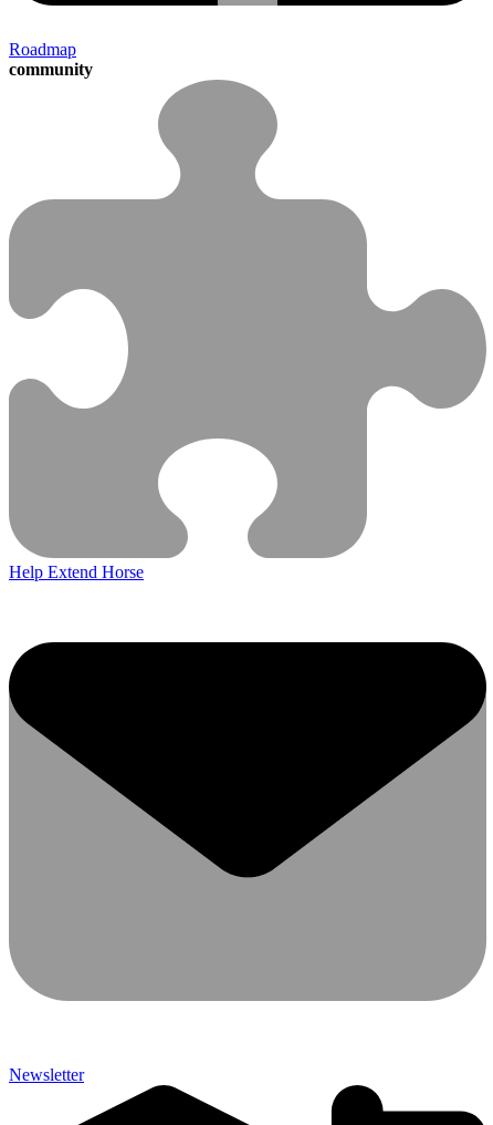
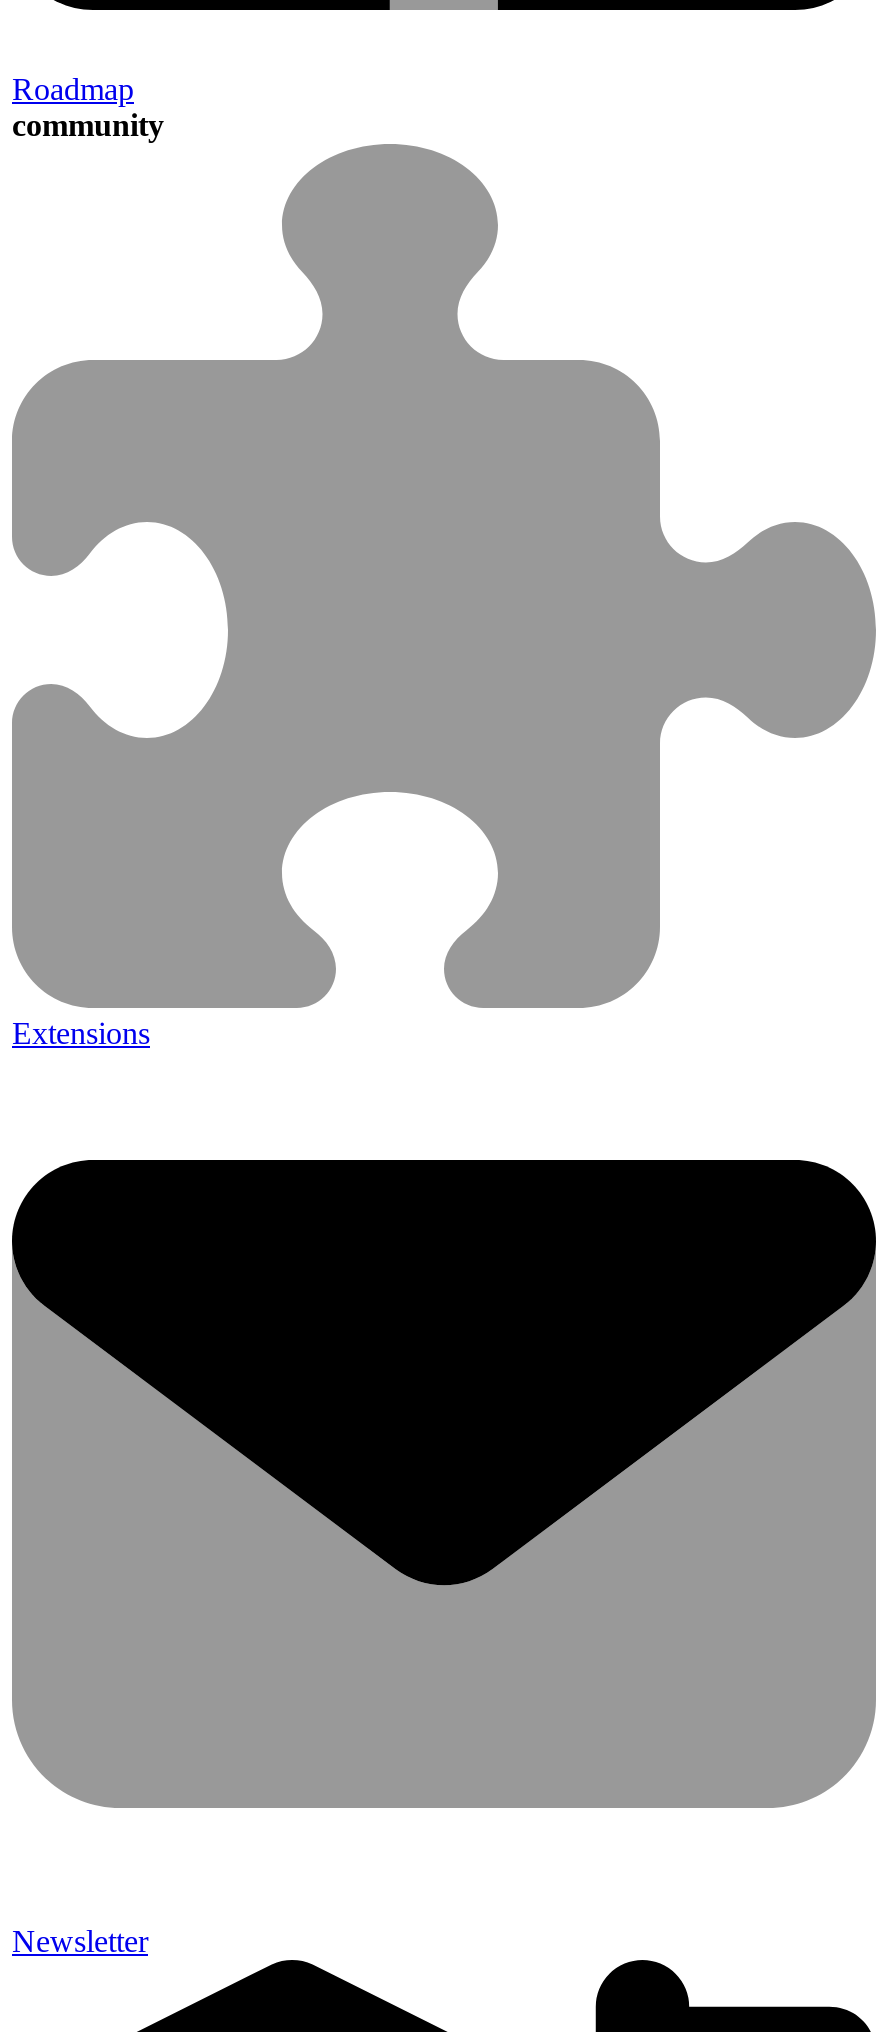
[9,562,144,581] Help Extend Horse -> [12,1016,150,1050] Extensions

